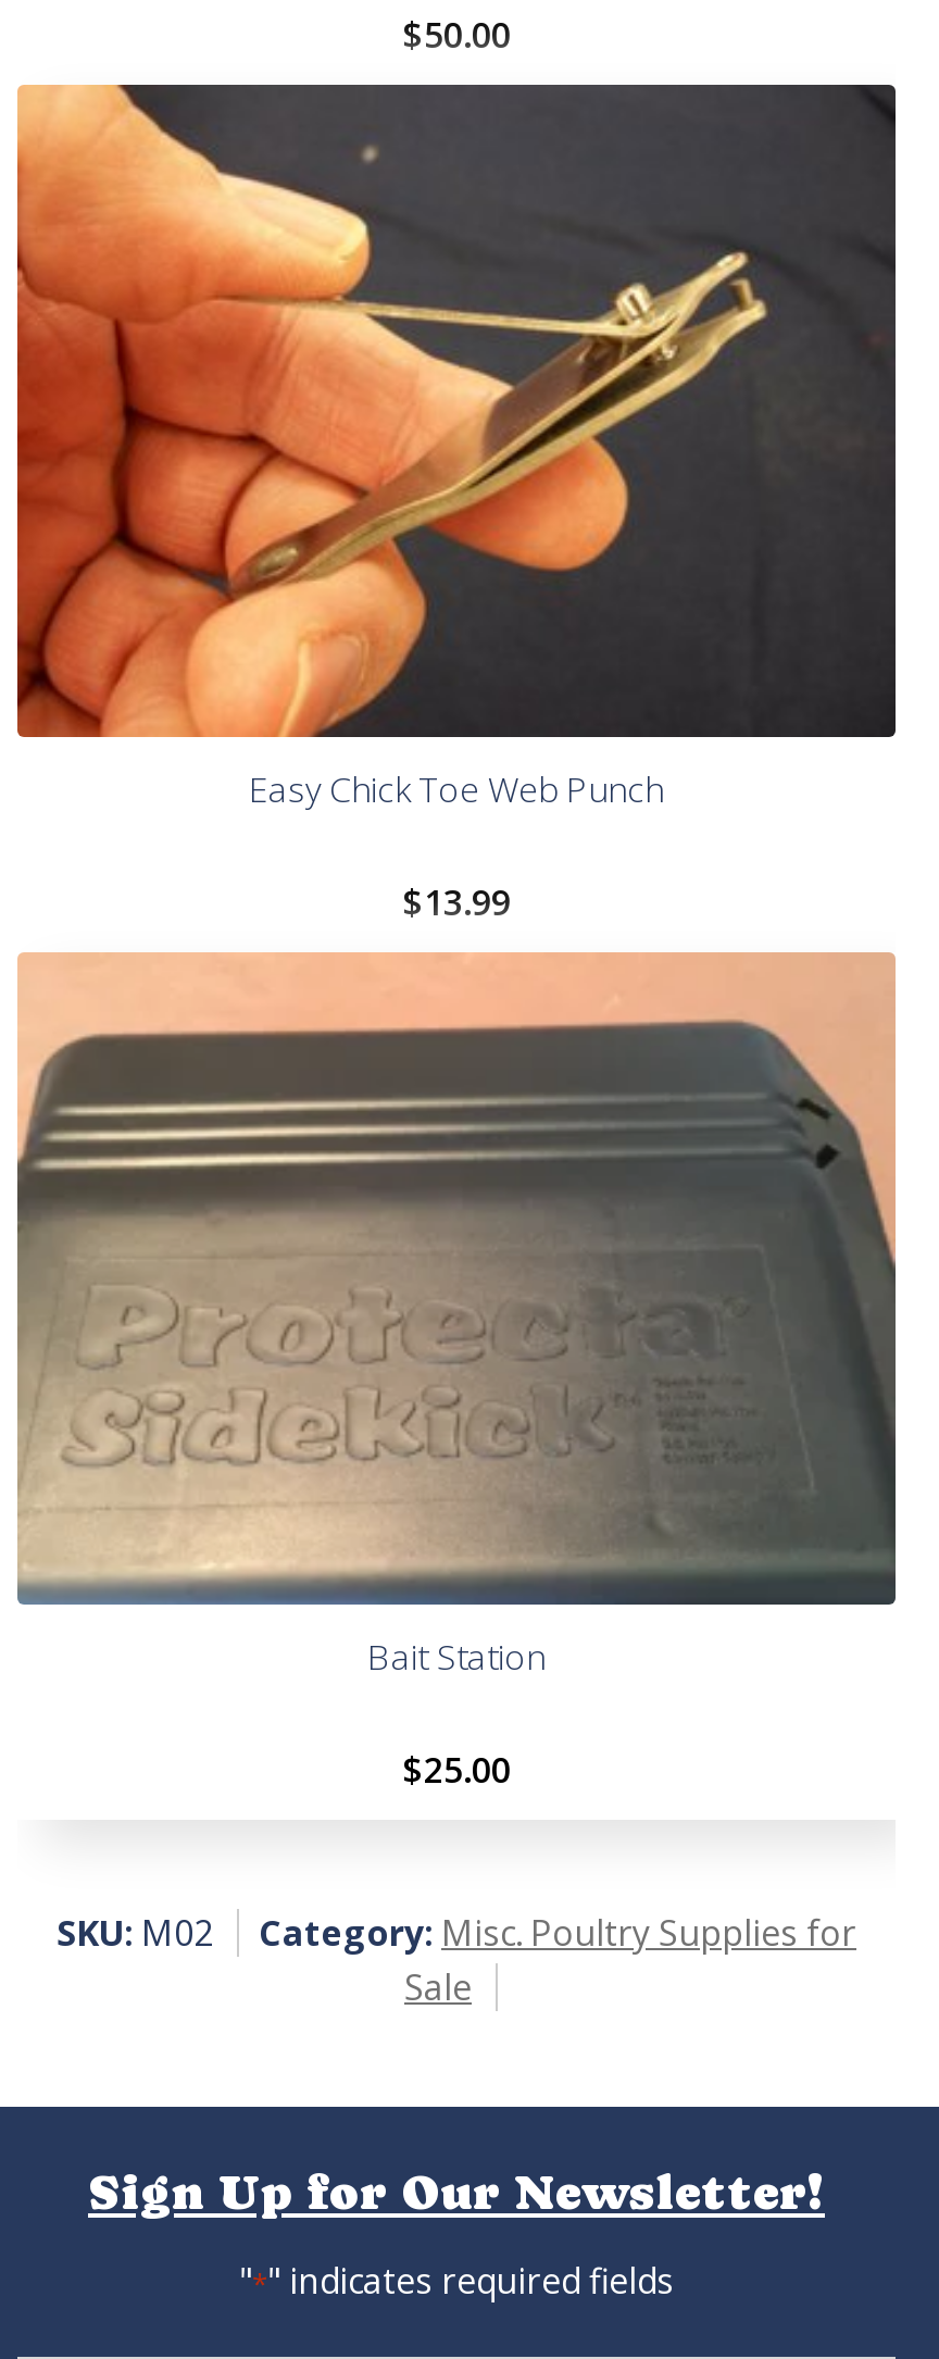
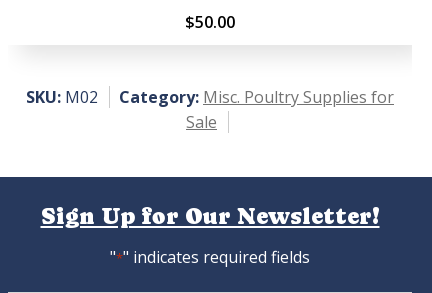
[15,83,898,926] [image] | Easy Chick Toe Web Punch | $13.99 -> none
[15,950,898,1794] [image] | Bait Station | $25.00 -> none

